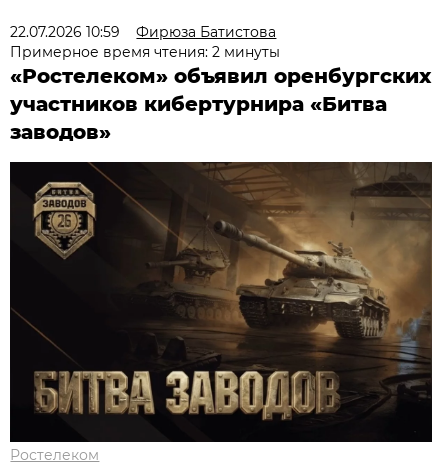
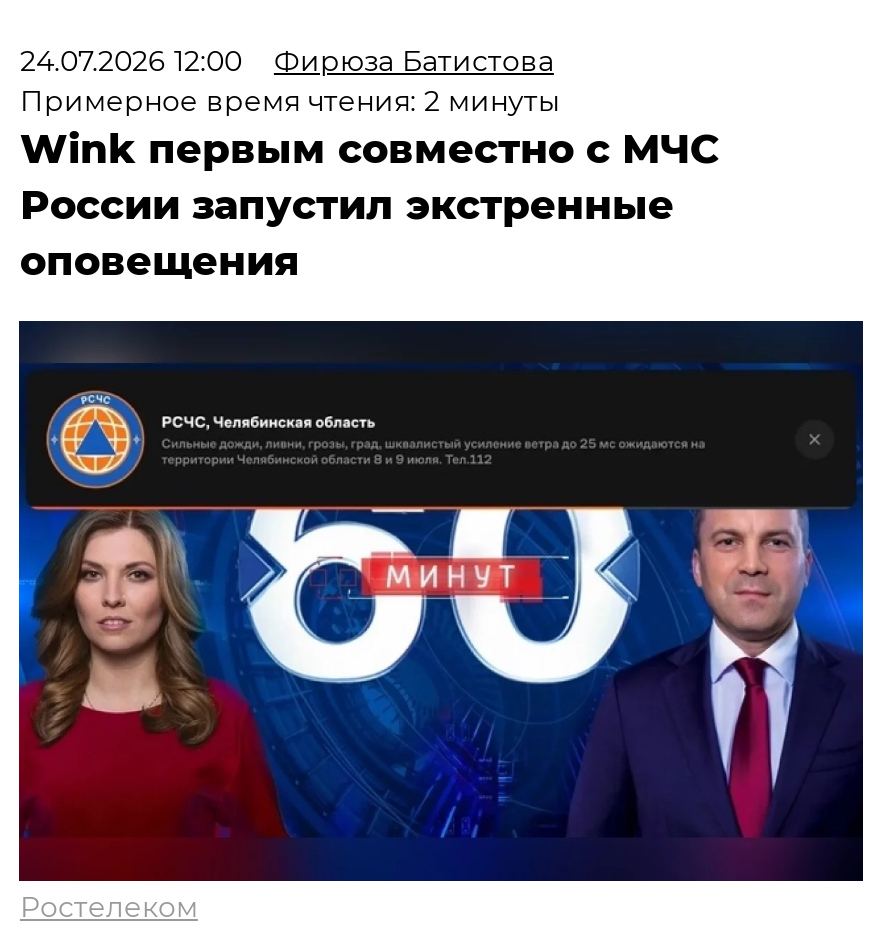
[10,23,276,41] 22.07.2026 10:59 Фирюза Батистова -> [20,43,554,79] 24.07.2026 12:00 Фирюза Батистова
[10,64,431,144] «Ростелеком» объявил оренбургских | участников кибертурнира «Битва | заводов» -> [20,125,720,285] Wink первым совместно с МЧС | России запустил экстренные | оповещения
[9,162,433,442] [image] -> [17,321,865,881] [image]

